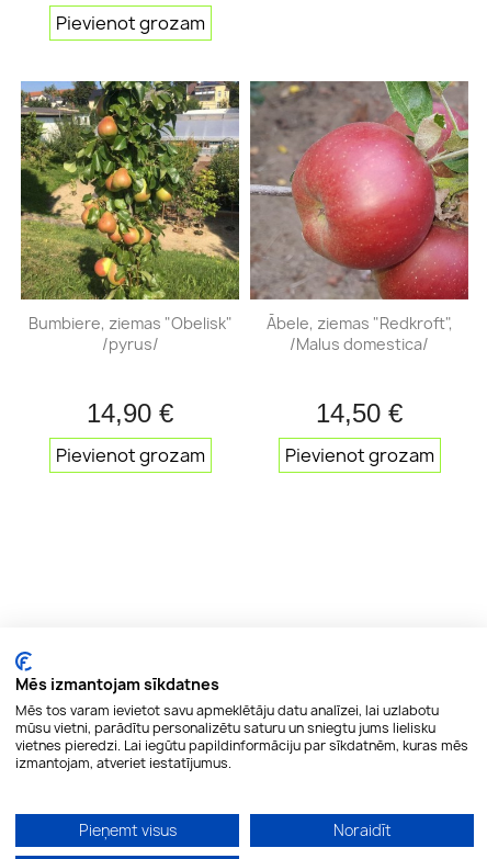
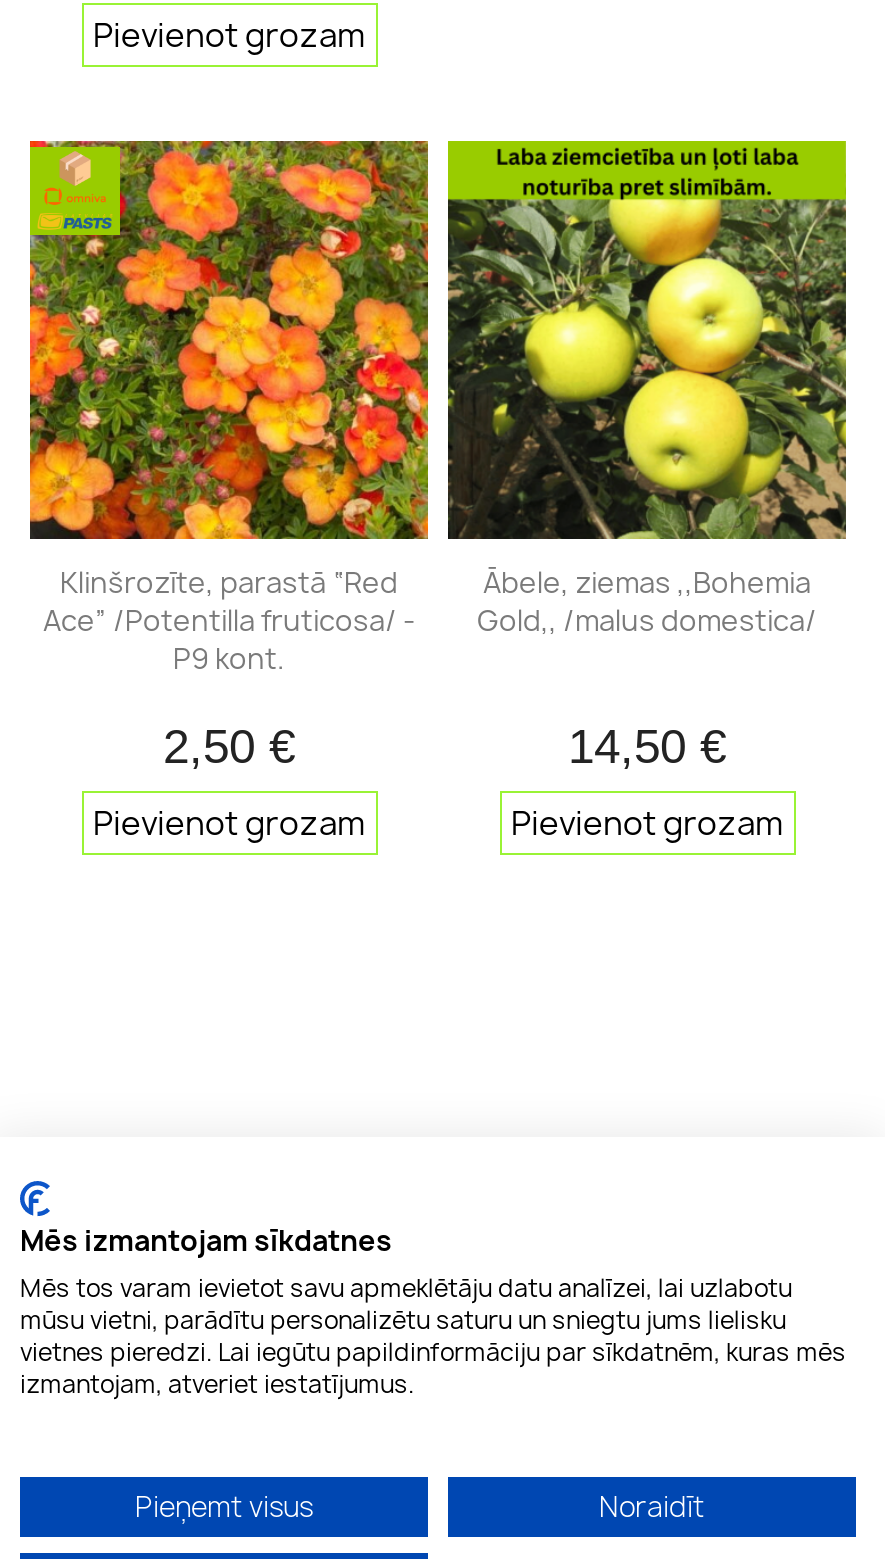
[20,80,240,354] [image] | Bumbiere, ziemas "Obelisk" | /pyrus/ -> [28,139,430,676] [image] | Klinšrozīte, parastā “Red | Ace” /Potentilla fruticosa/ - | P9 kont.
[249,80,469,354] [image] | Ābele, ziemas "Redkroft", | /Malus domestica/ -> [446,139,848,638] [image] | Ābele, ziemas ,,Bohemia | Gold,, /malus domestica/
[87,398,173,428] 14,90 € -> [163,718,295,772] 2,50 €

